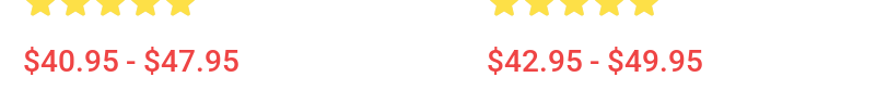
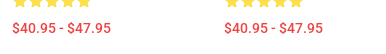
[487,43,703,78] $42.95 - $49.95 -> [224,20,323,36] $40.95 - $47.95

